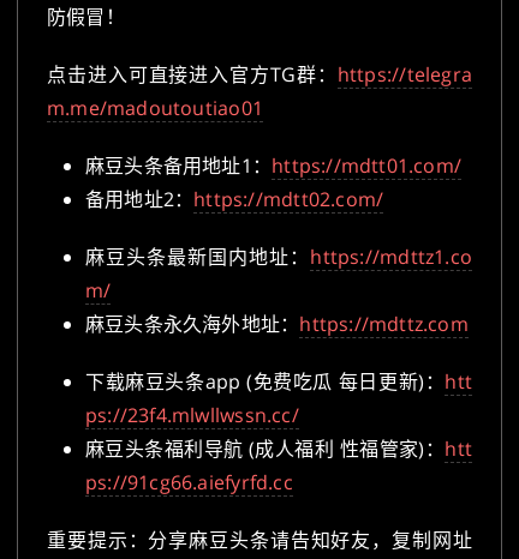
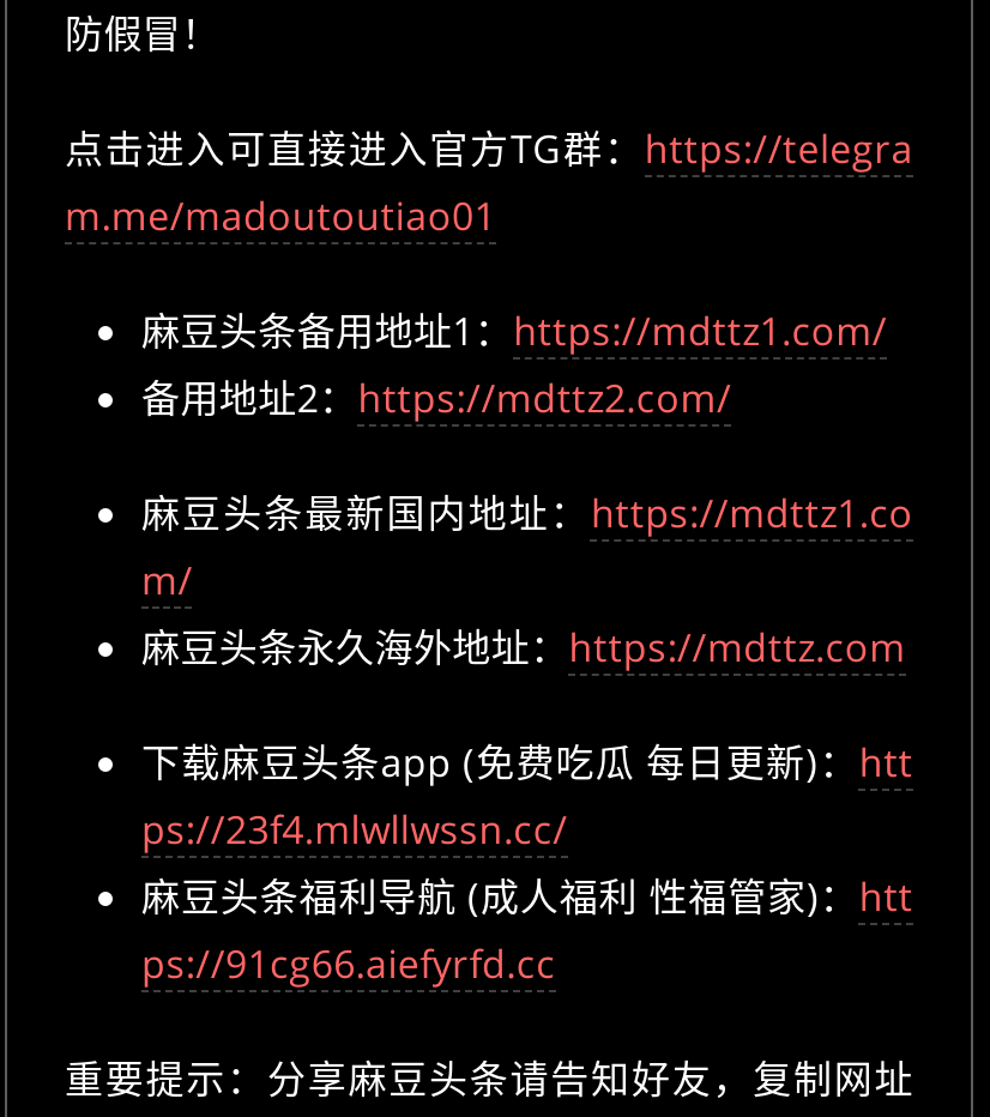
[85,153,461,179] 麻豆头条备用地址1：https://mdtt01.com/ -> [141,306,887,358] 麻豆头条备用地址1：https://mdttz1.com/
[85,187,383,213] 备用地址2：https://mdtt02.com/ -> [141,373,732,425] 备用地址2：https://mdttz2.com/

